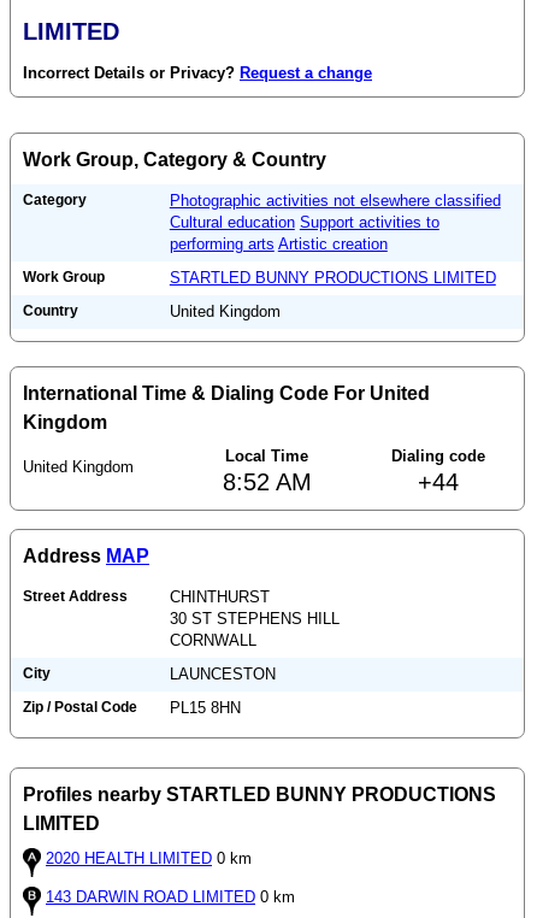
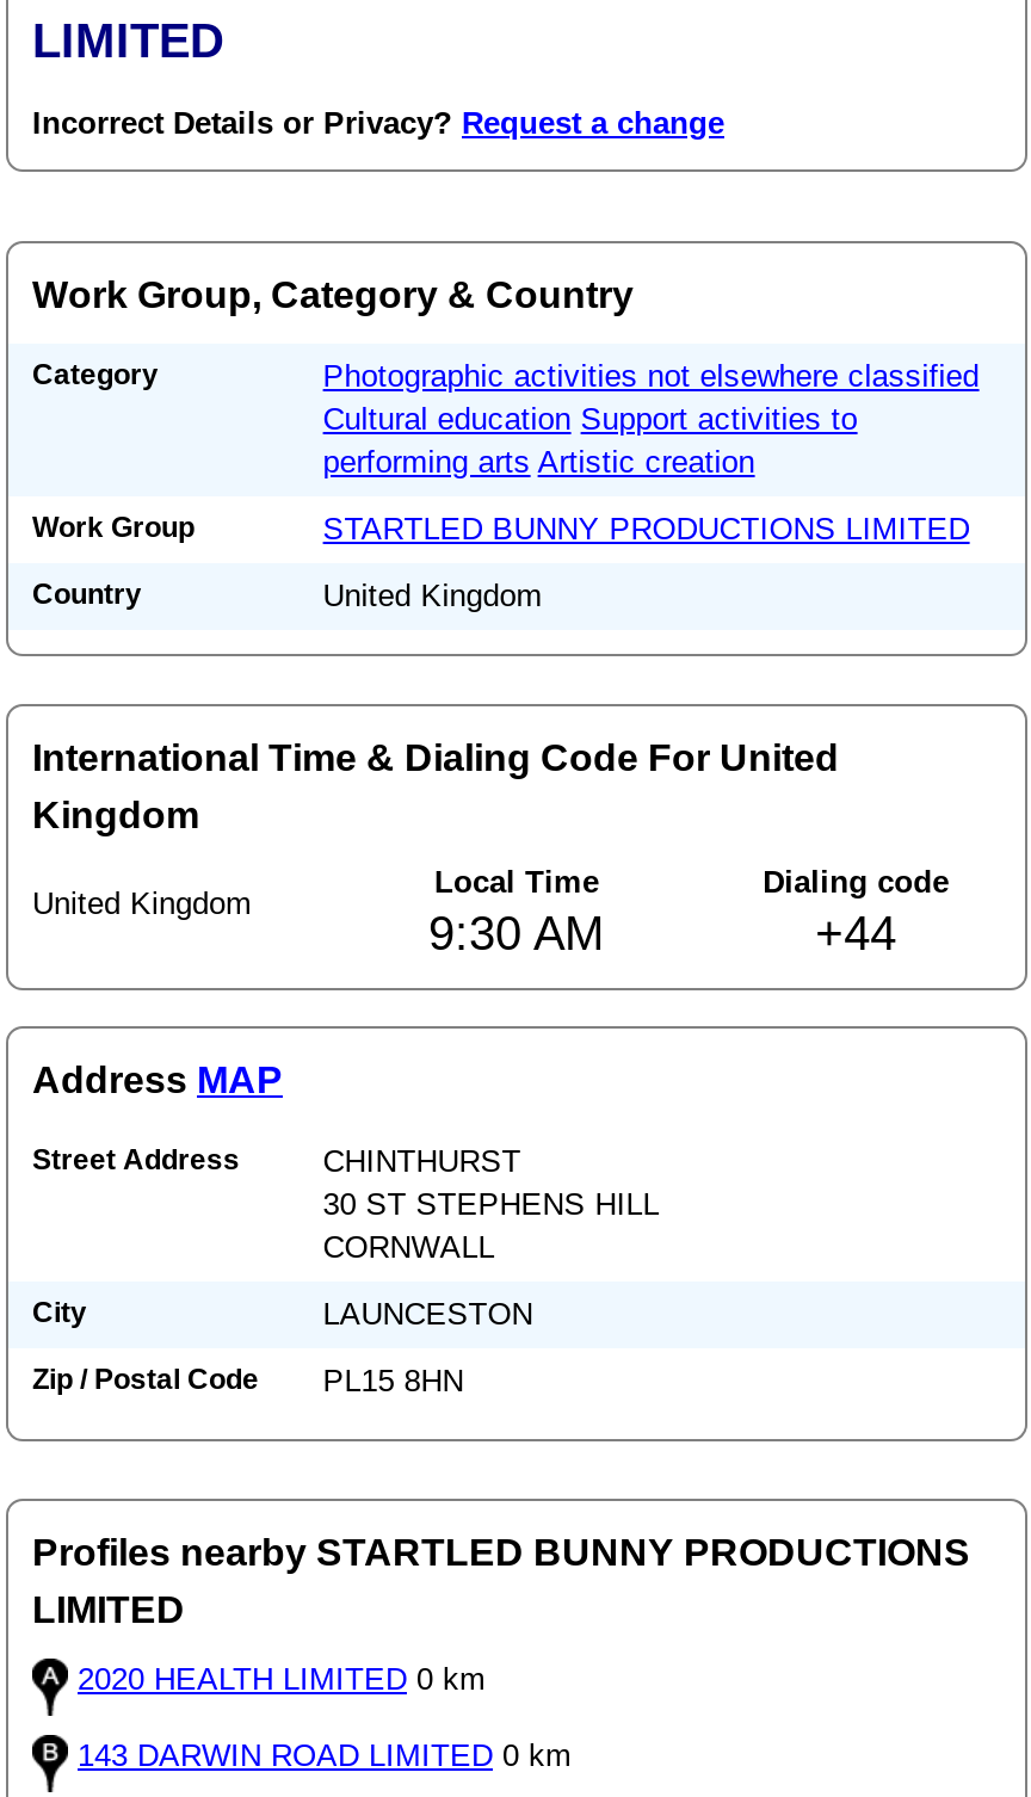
[223,469,312,495] 8:52 AM -> [428,907,605,959] 9:30 AM

